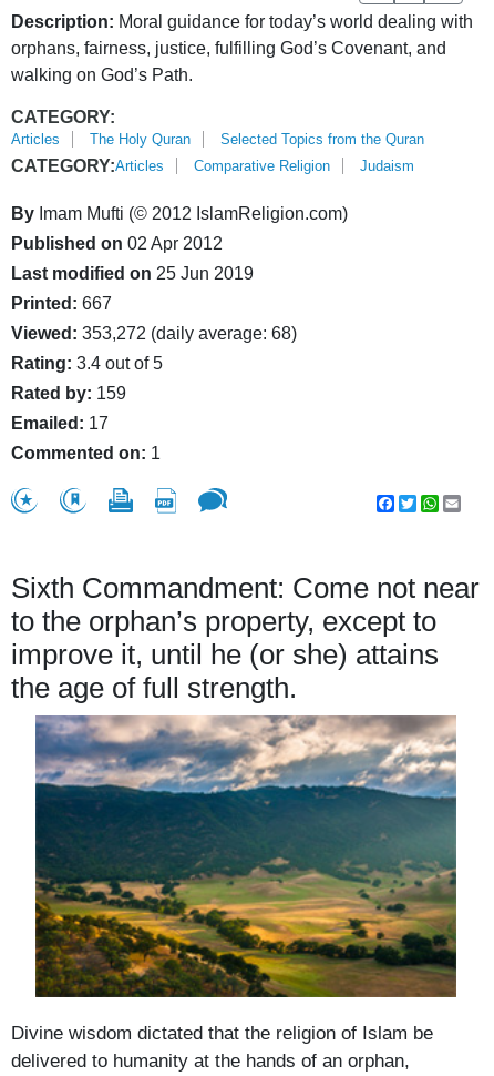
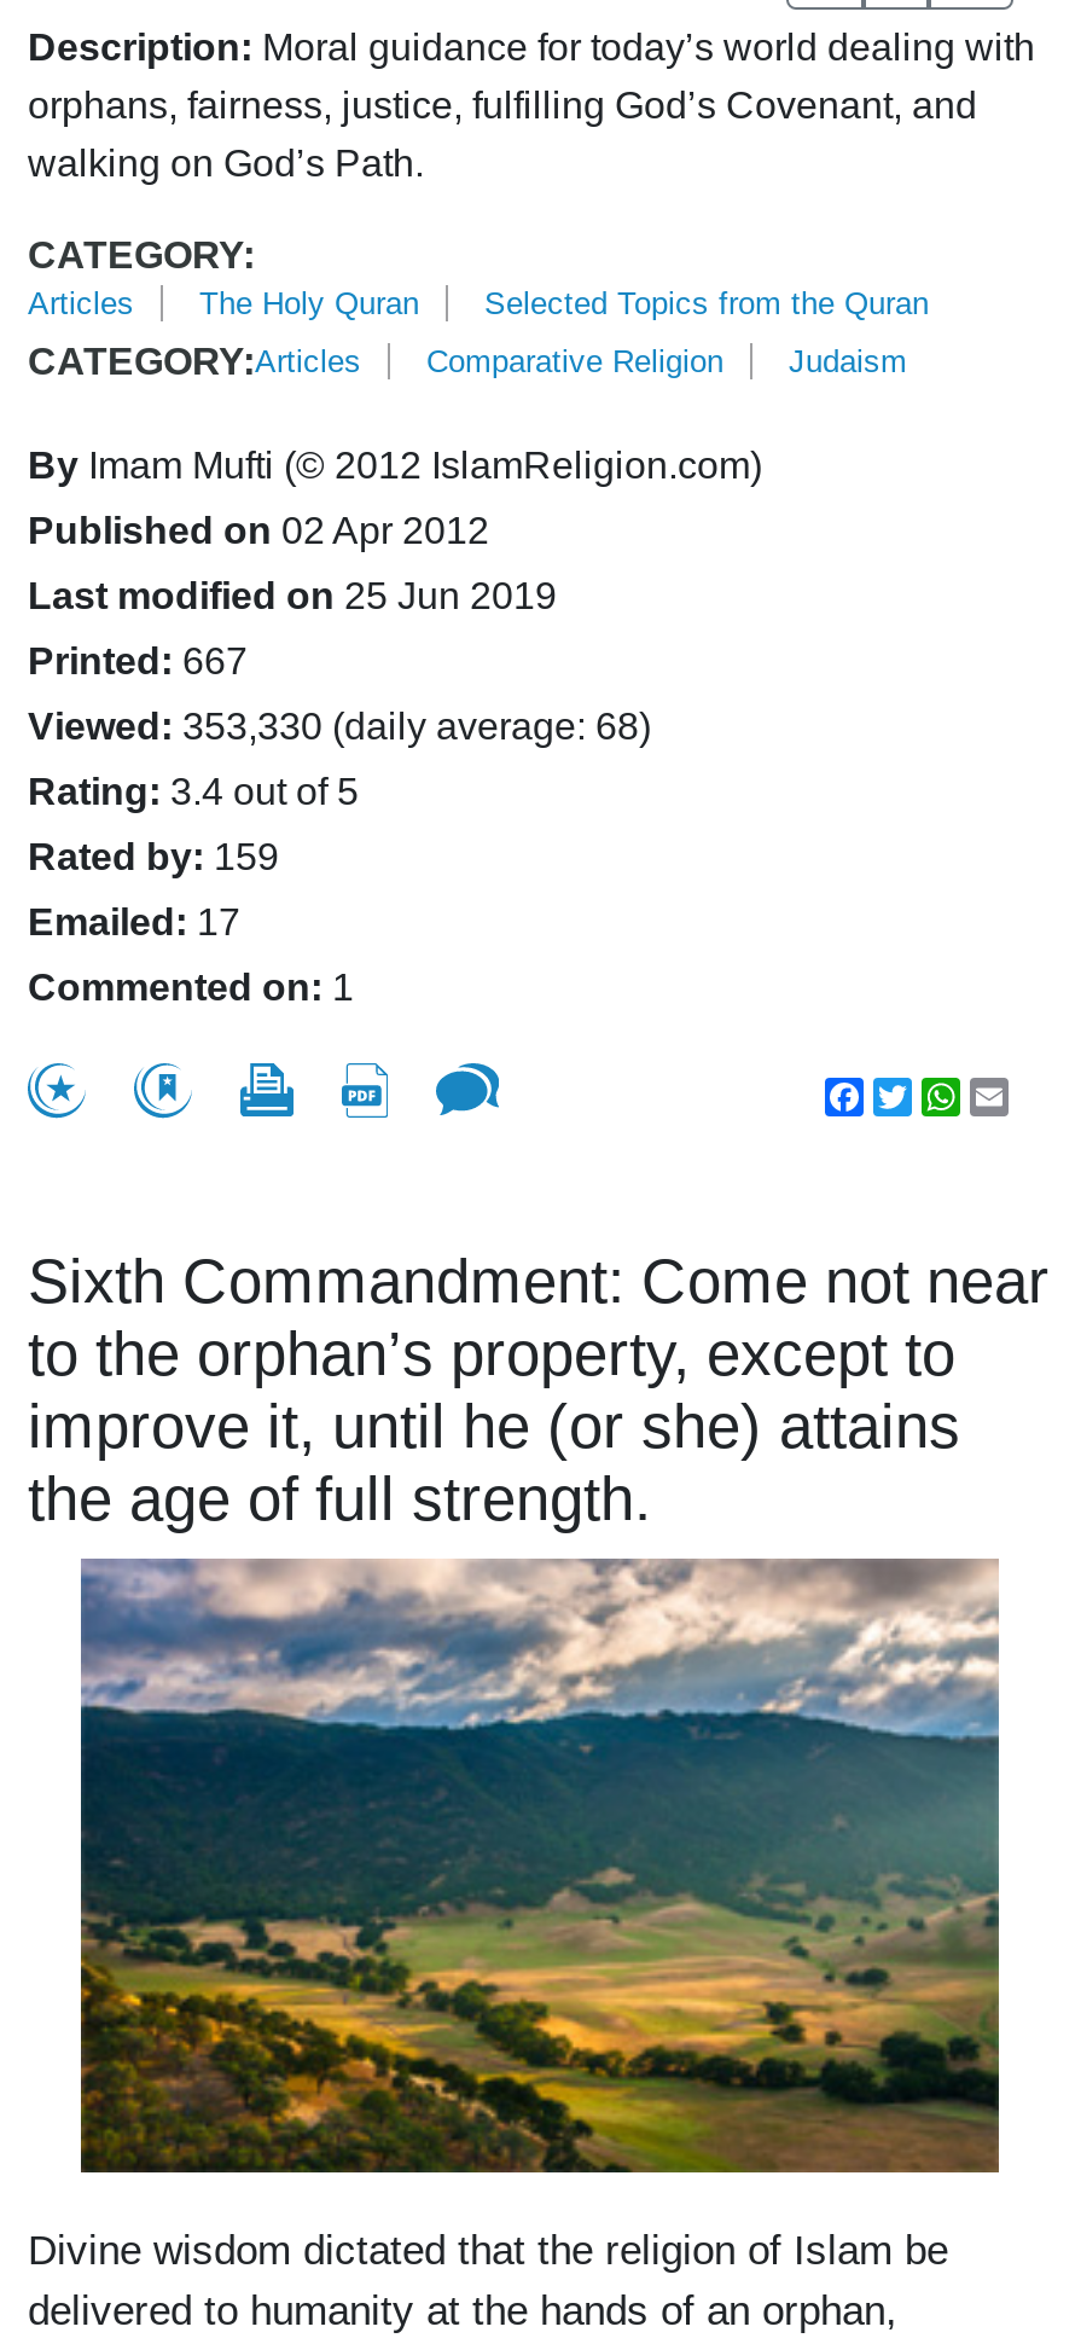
[11,324,297,343] Viewed: 353,272 (daily average: 68) -> [28,706,651,747] Viewed: 353,330 (daily average: 68)

